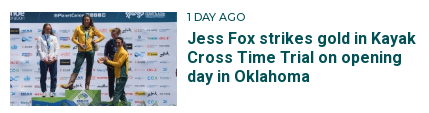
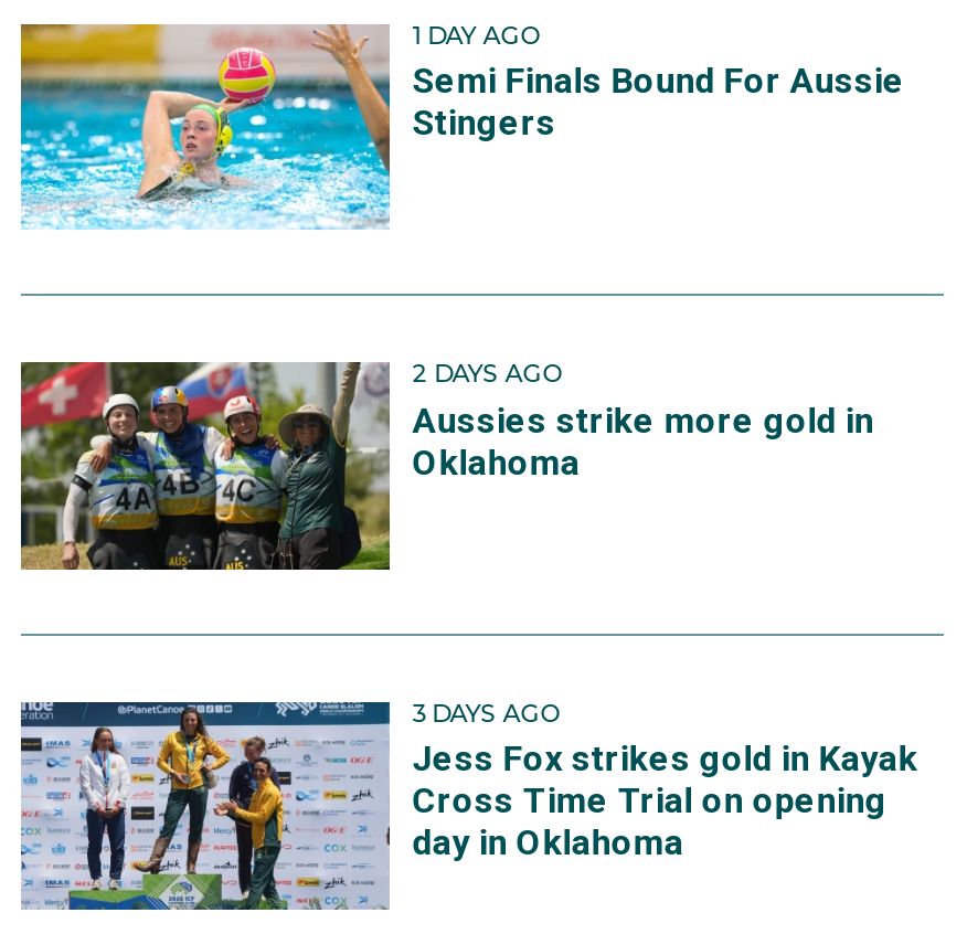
none -> [19,21,905,231] [image] | Semi Finals Bound For Aussie | Stingers
none -> [19,358,874,573] [image] | 2 DAYS AGO | Aussies strike more gold in | Oklahoma
none -> [412,698,560,728] 3 DAYS AGO

